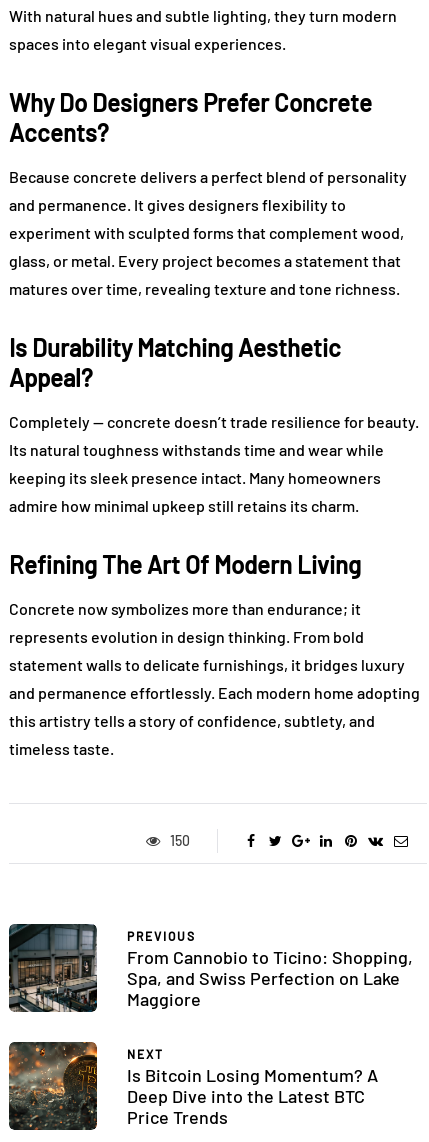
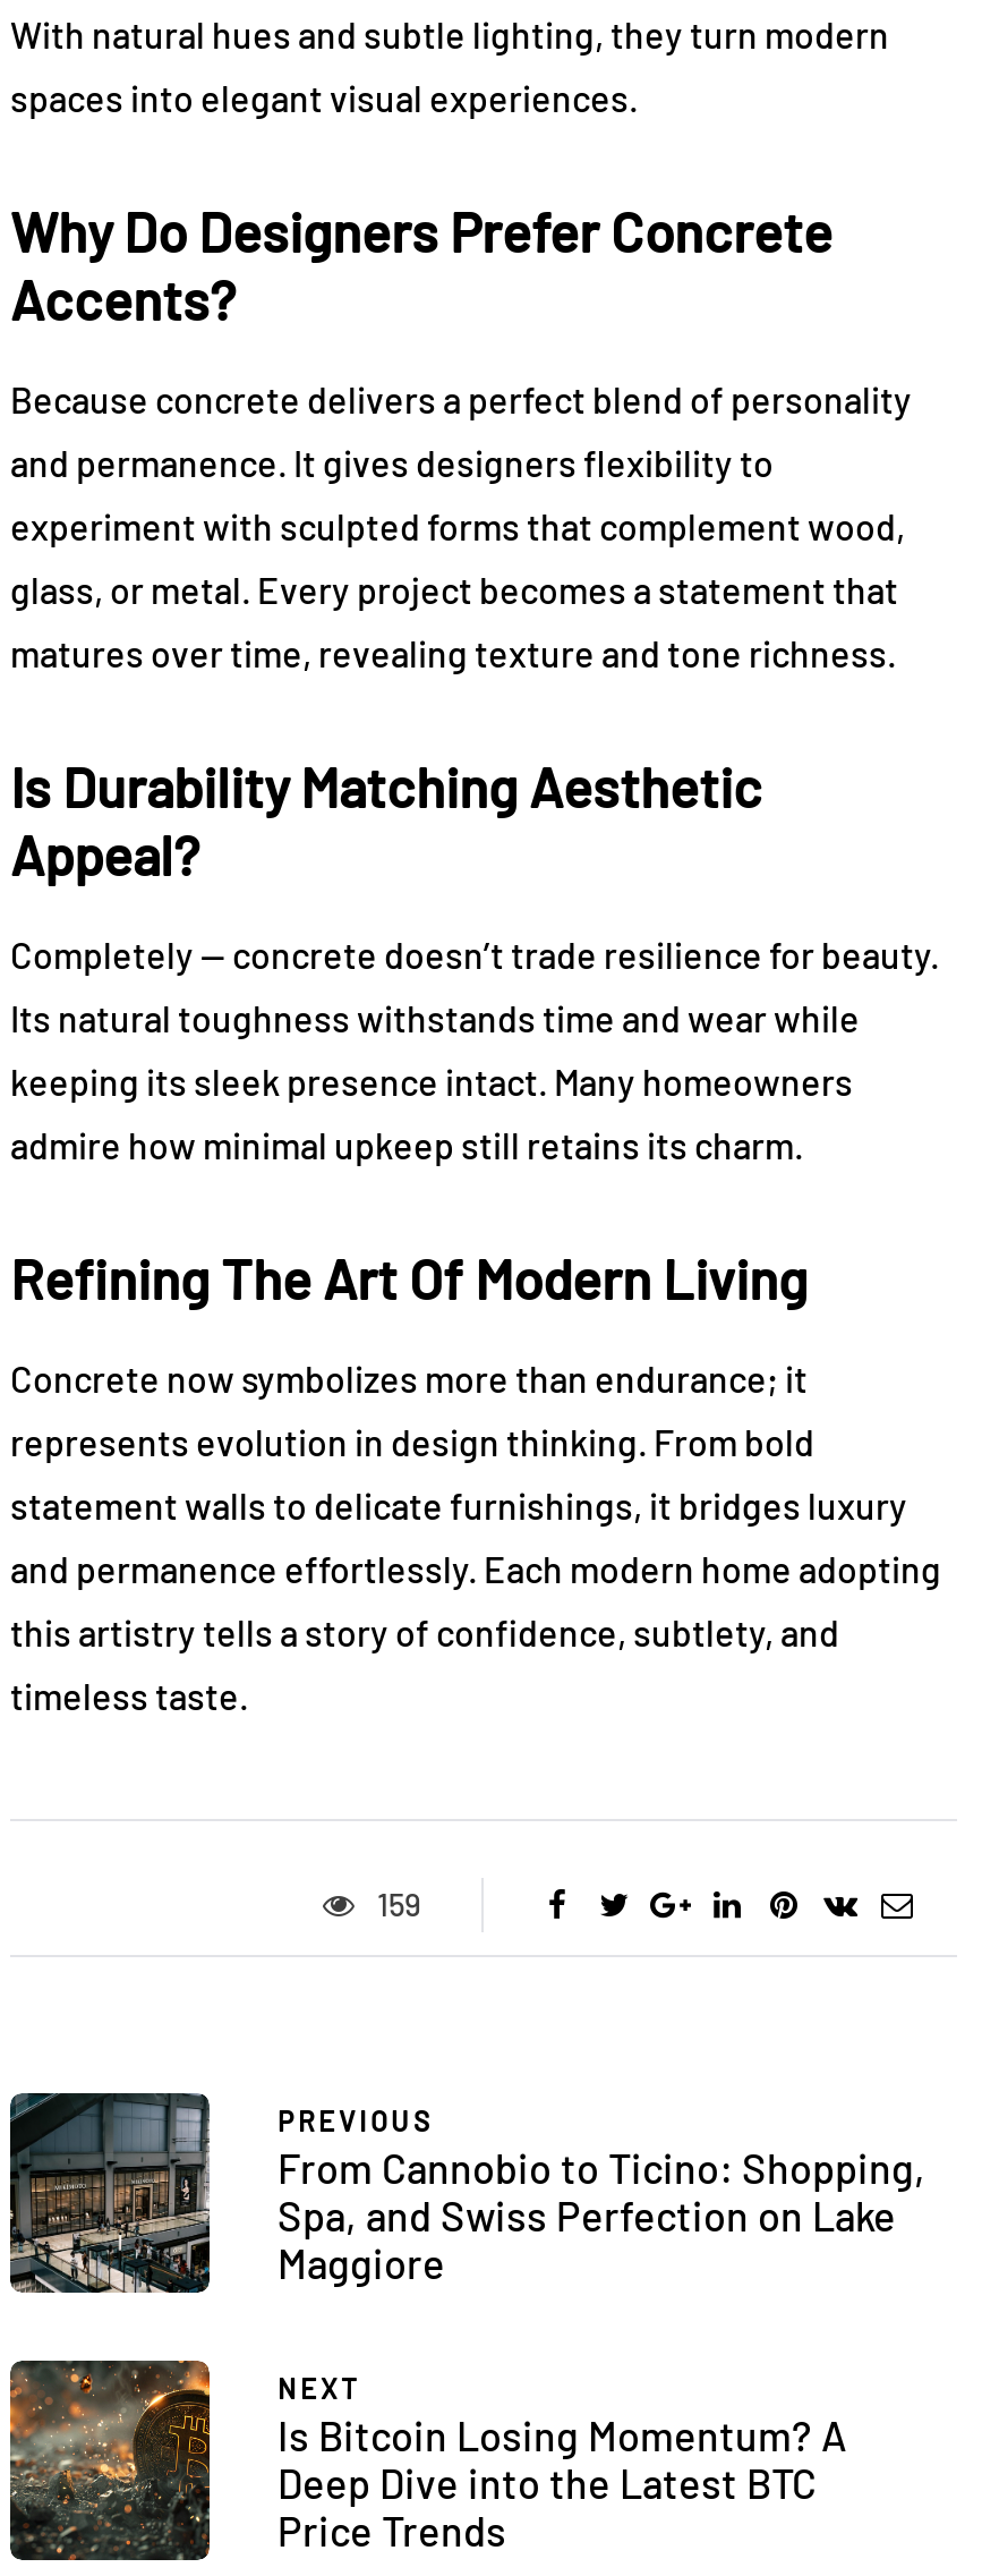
[170,832,190,849] 150 -> [377,1884,420,1922] 159

